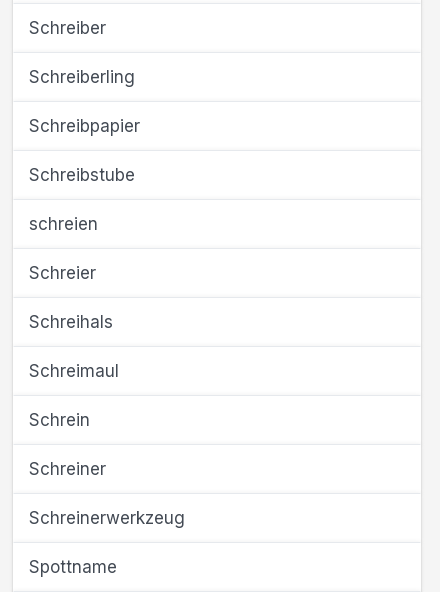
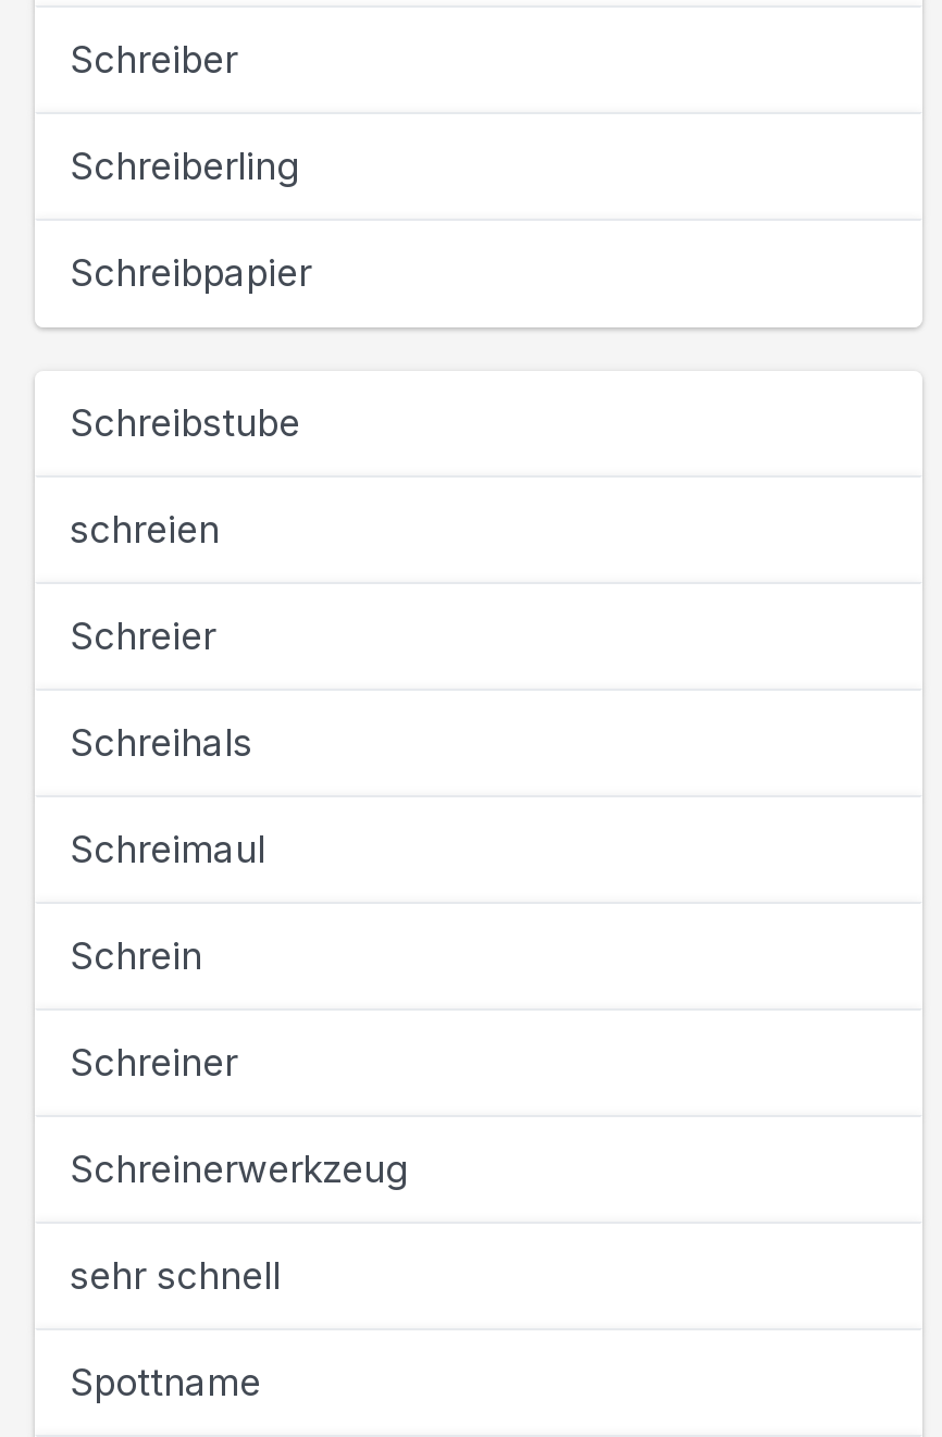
none -> [70,1254,281,1298] sehr schnell

